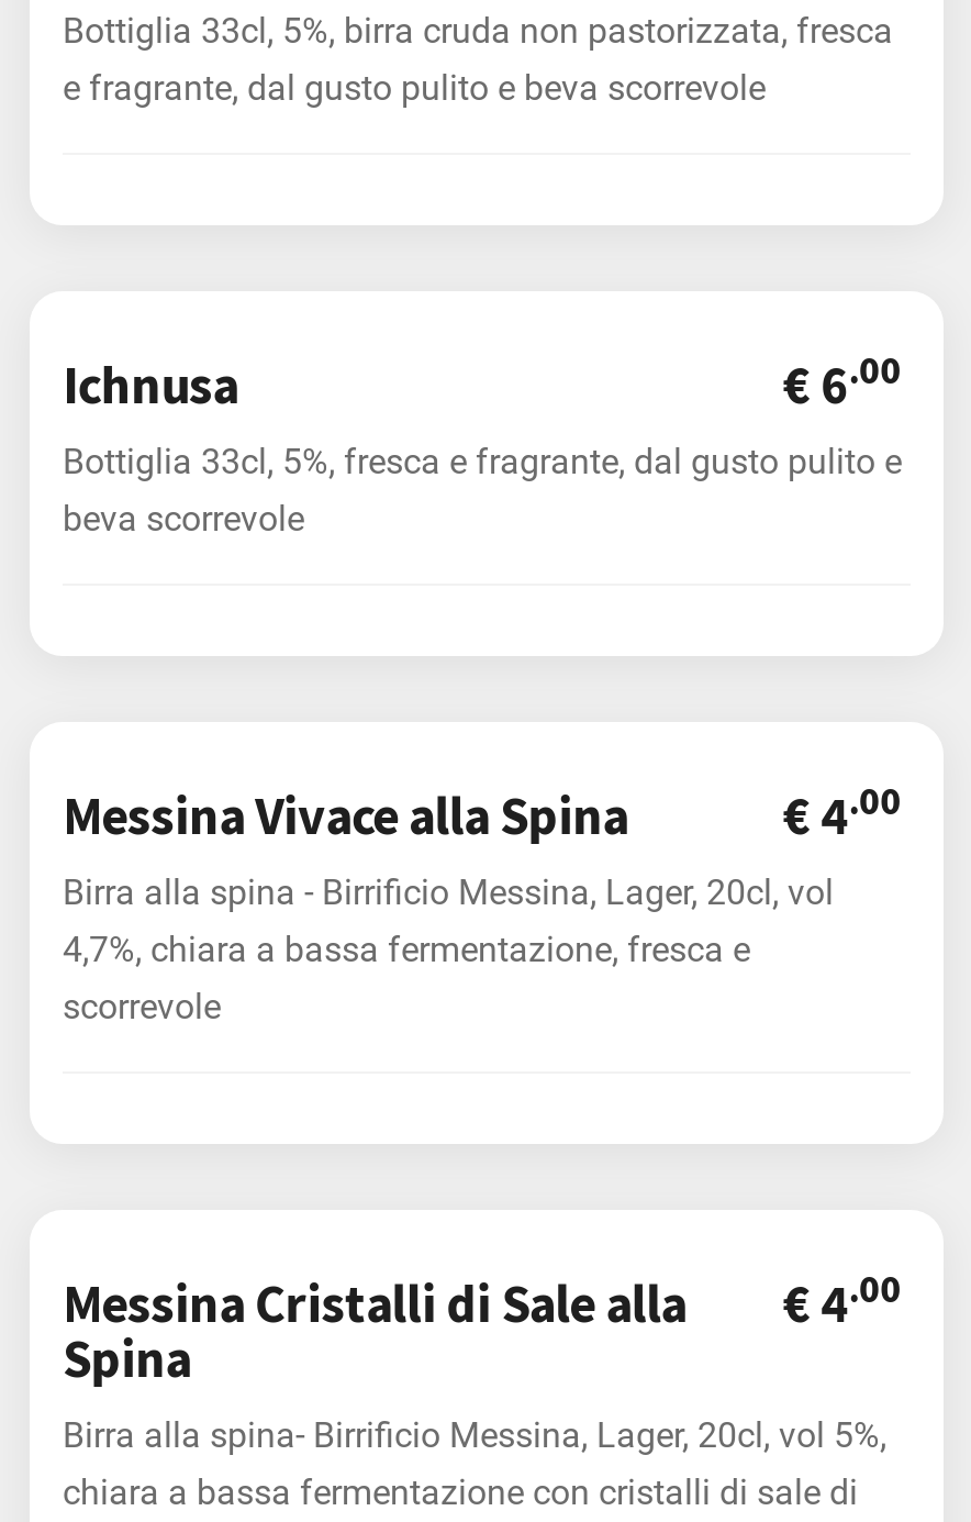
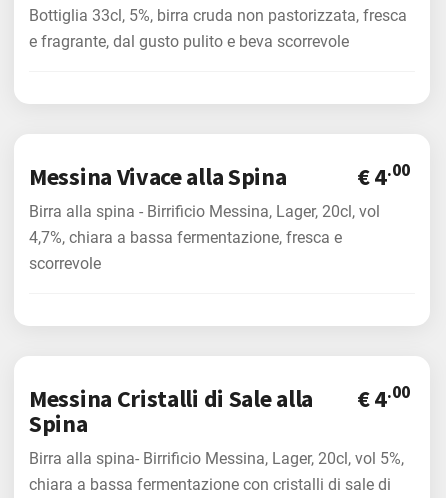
[63,344,902,540] Ichnusa | € 6.00 | Bottiglia 33cl, 5%, fresca e fragrante, dal gusto pulito e | beva scorrevole -> none

